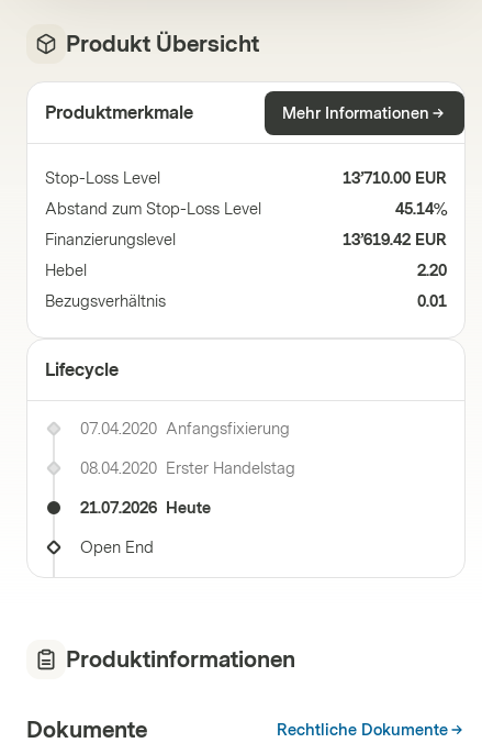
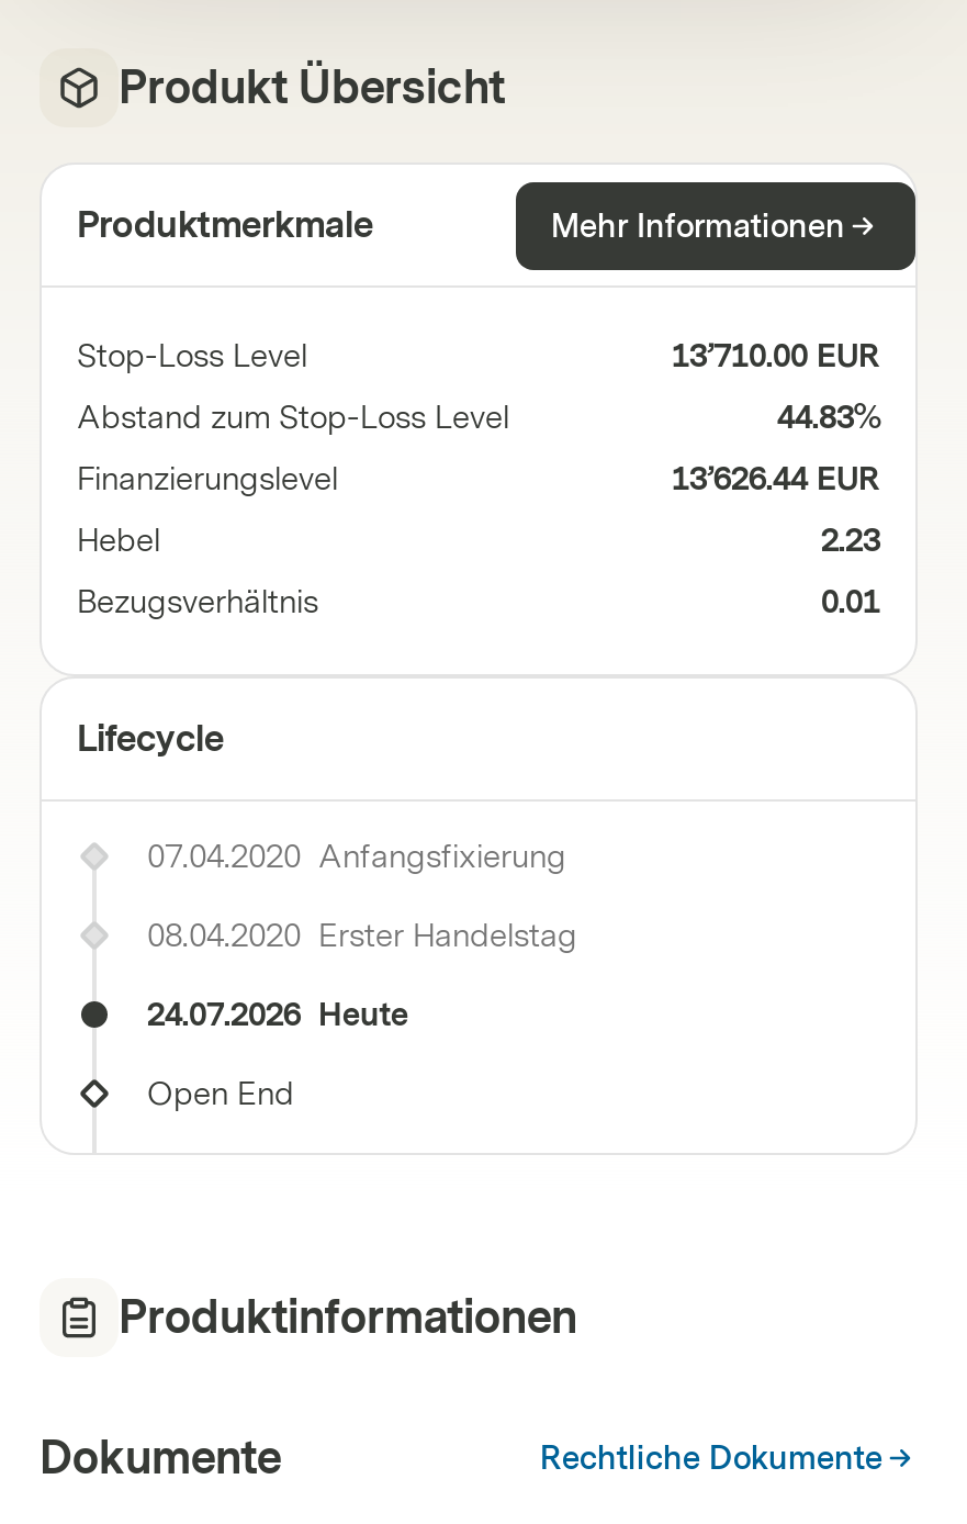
[395,200,447,219] 45.14% -> [777,400,880,437] 44.83%
[343,231,447,250] 13’619.42 EUR -> [672,461,880,498] 13’626.44 EUR
[417,262,447,280] 2.20 -> [821,523,880,560] 2.23
[80,499,211,518] 21.07.2026 Heute -> [147,997,408,1034] 24.07.2026 Heute

